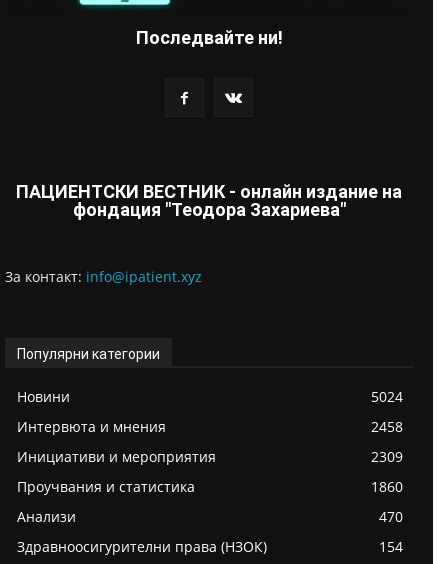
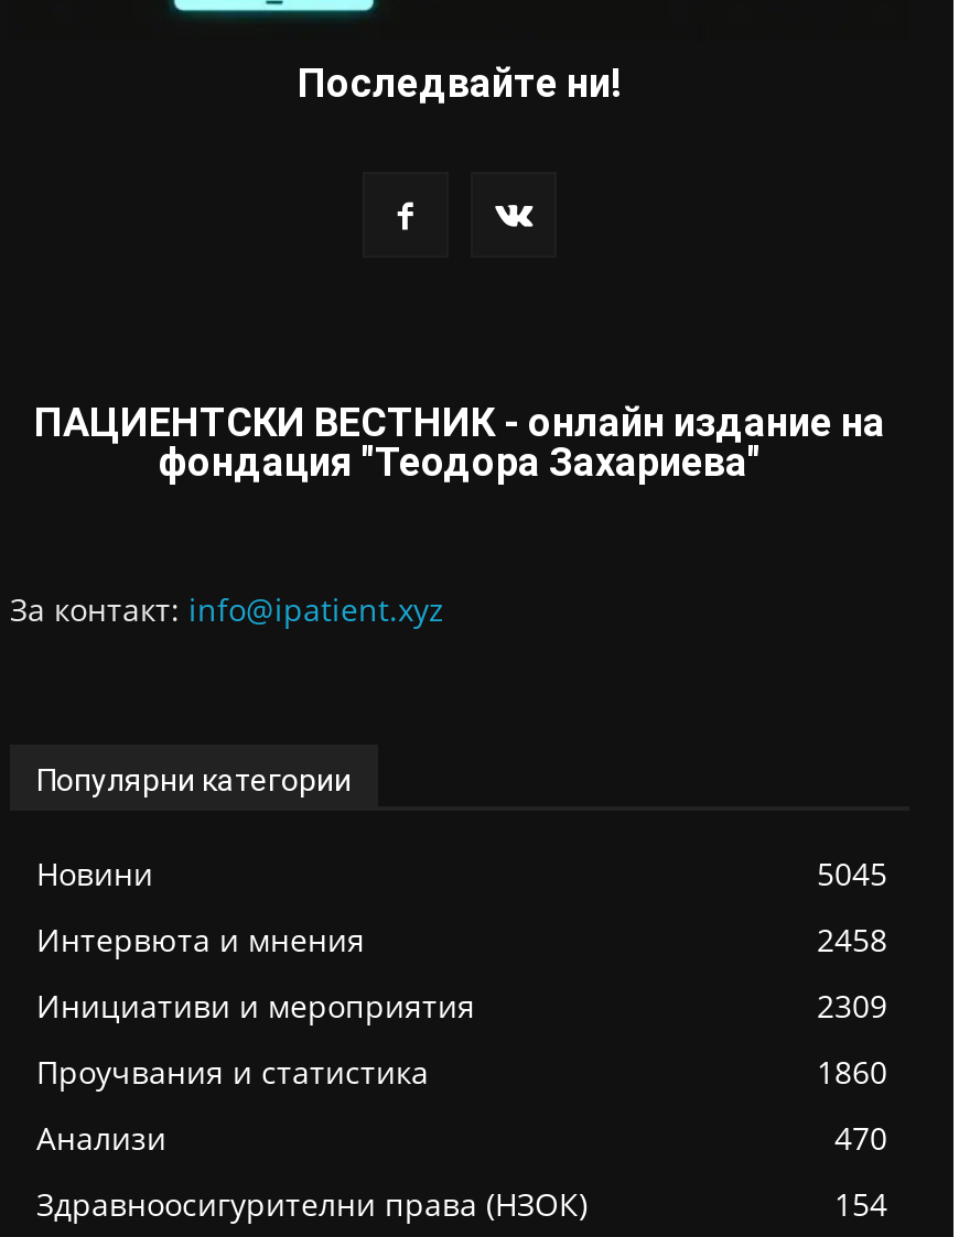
[371,387,403,406] 5024 -> [817,852,887,894] 5045

